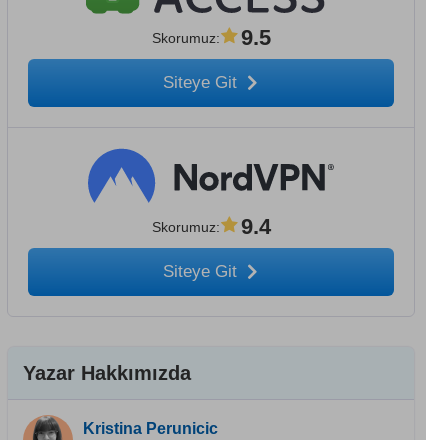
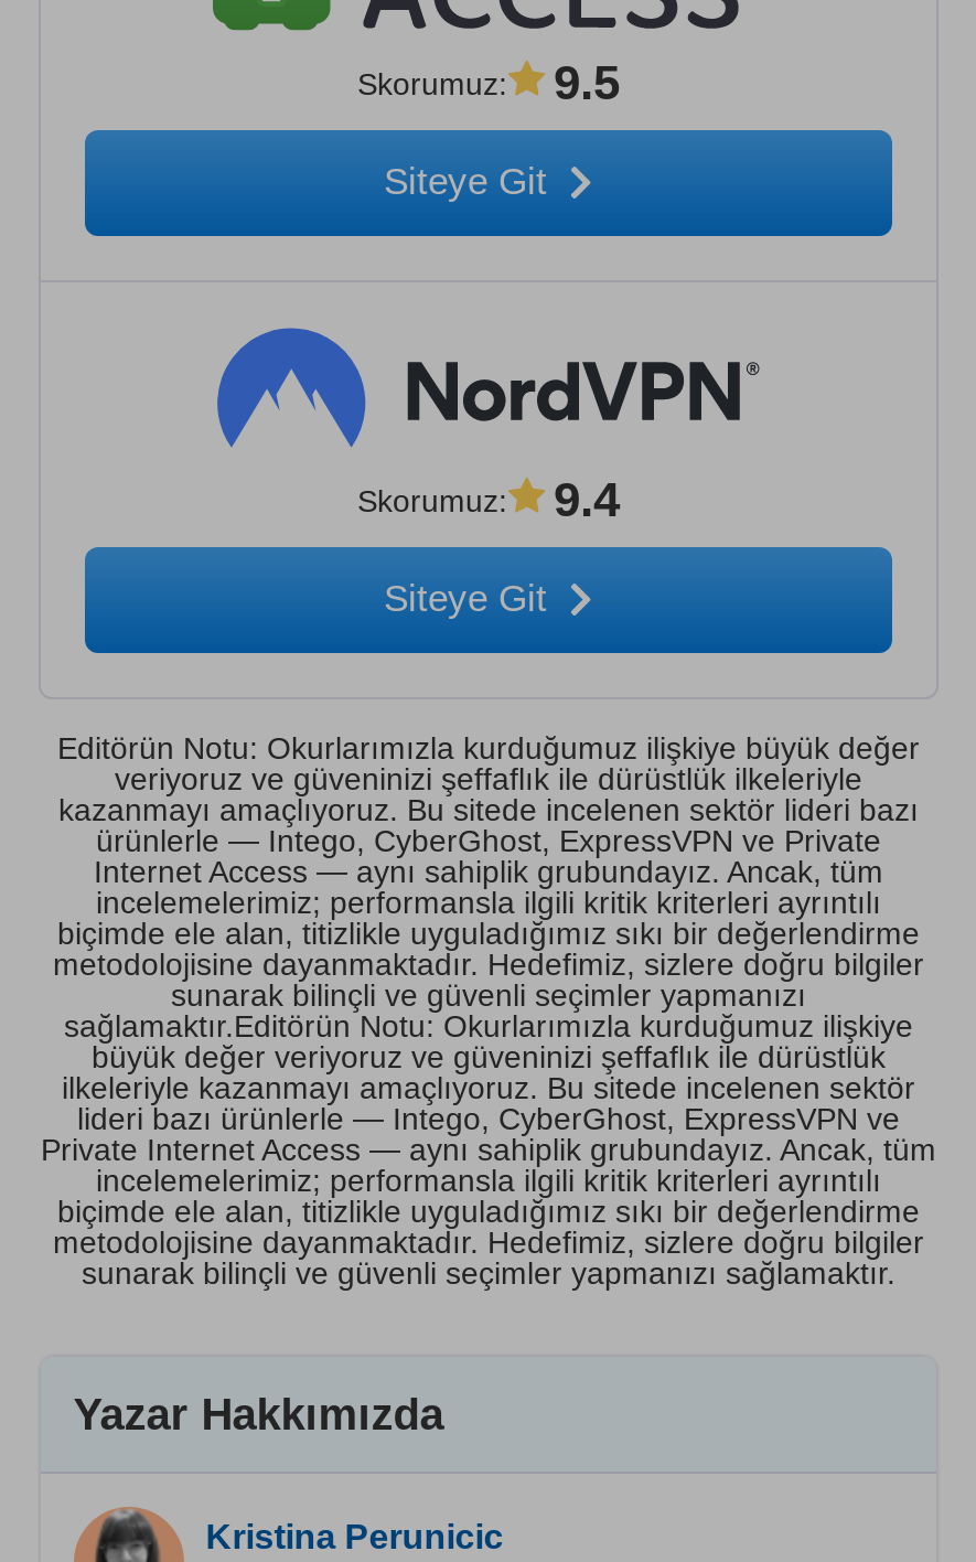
none -> [41,729,936,1290] Editörün Notu: Okurlarımızla kurduğumuz ilişkiye büyük değer | veriyoruz ve güveninizi şeffaflık ile dürüstlük ilkeleriyle | kazanmayı amaçlıyoruz. Bu sitede incelenen sektör lideri bazı | ürünlerle — Intego, CyberGhost, ExpressVPN ve Private | Internet Access — aynı sahiplik grubundayız. Ancak, tüm | incelemelerimiz; performansla ilgili kritik kriterleri ayrıntılı | biçimde ele alan, titizlikle uyguladığımız sıkı bir değerlendirme | metodolojisine dayanmaktadır. Hedefimiz, sizlere doğru bilgiler | sunarak bilinçli ve güvenli seçimler yapmanızı | sağlamaktır.Editörün Notu: Okurlarımızla kurduğumuz ilişkiye | büyük değer veriyoruz ve güveninizi şeffaflık ile dürüstlük | ilkeleriyle kazanmayı amaçlıyoruz. Bu sitede incelenen sektör | lideri bazı ürünlerle — Intego, CyberGhost, ExpressVPN ve | Private Internet Access — aynı sahiplik grubundayız. Ancak, tüm | incelemelerimiz; performansla ilgili kritik kriterleri ayrıntılı | biçimde ele alan, titizlikle uyguladığımız sıkı bir değerlendirme | metodolojisine dayanmaktadır. Hedefimiz, sizlere doğru bilgiler | sunarak bilinçli ve güvenli seçimler yapmanızı sağlamaktır.

